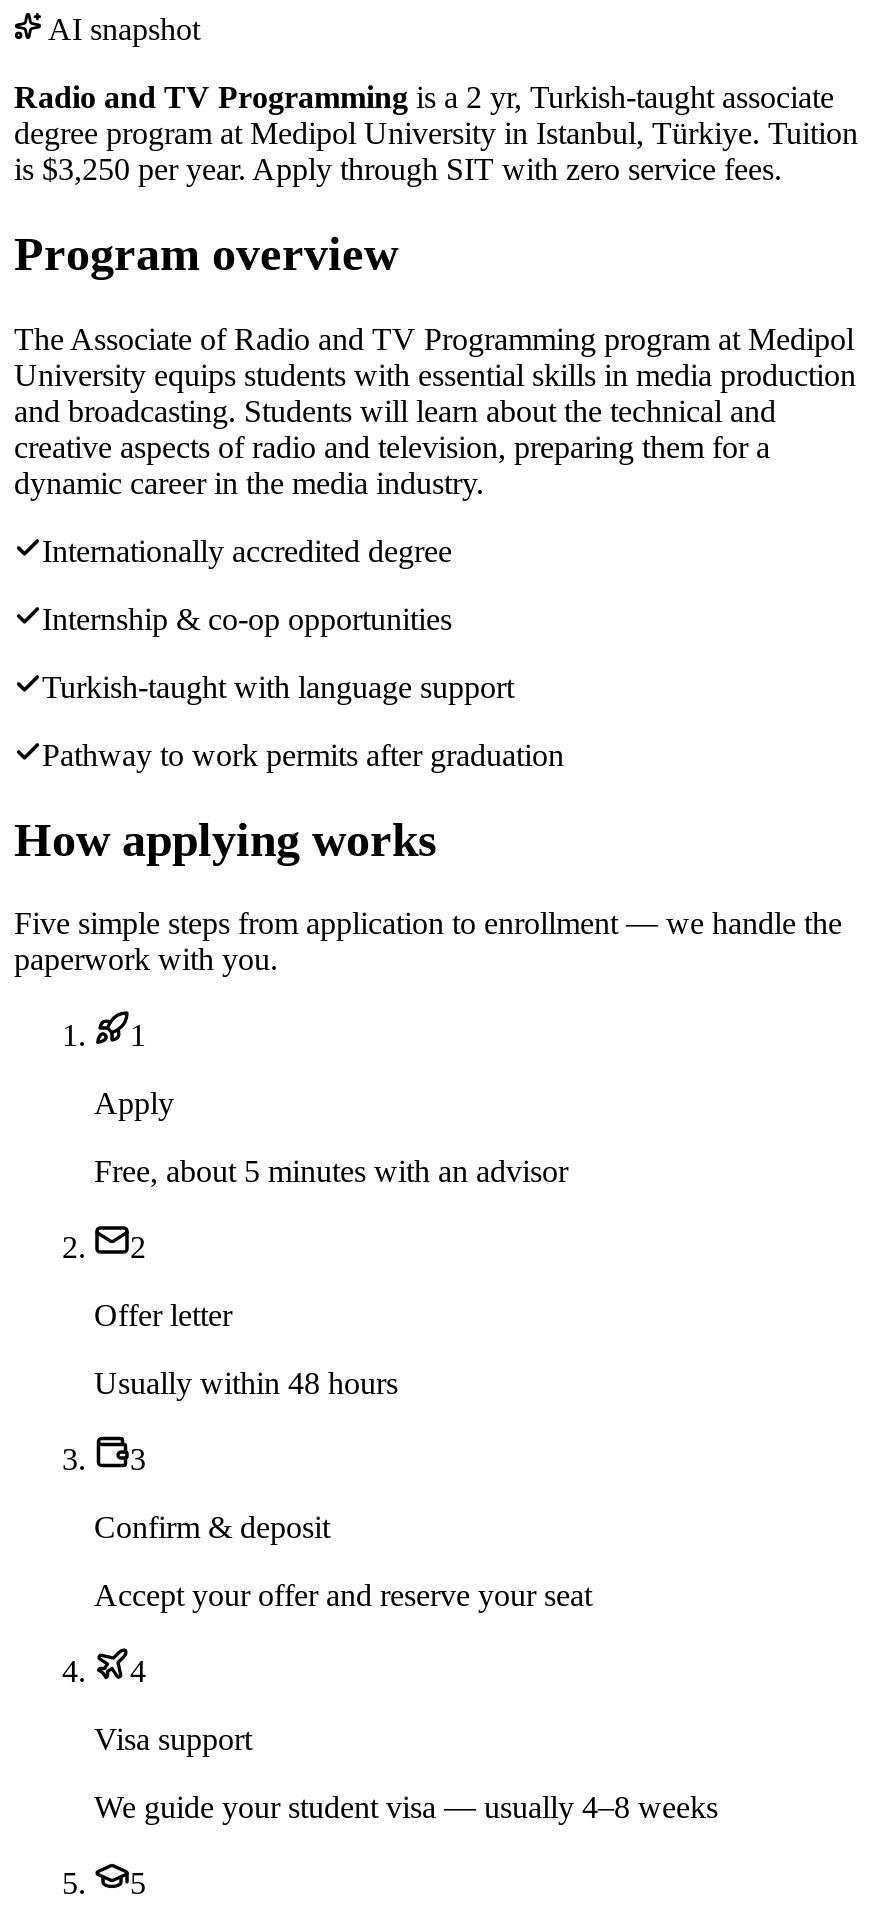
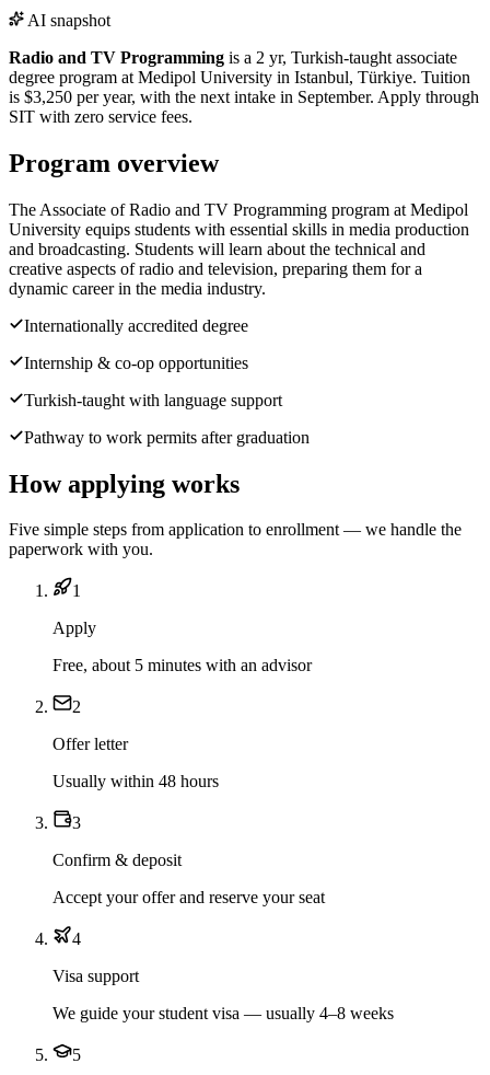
[14,152,782,186] is $3,250 per year. Apply through SIT with zero service fees. -> [9,87,479,126] is $3,250 per year, with the next intake in September. Apply through | SIT with zero service fees.

